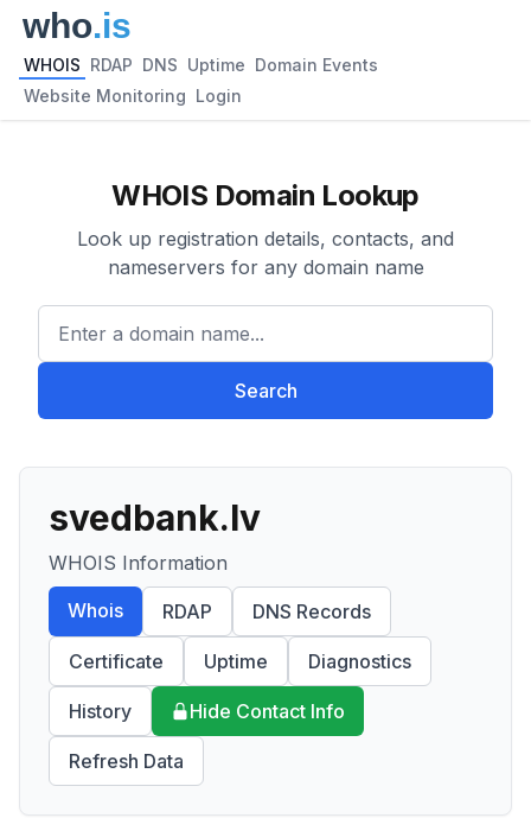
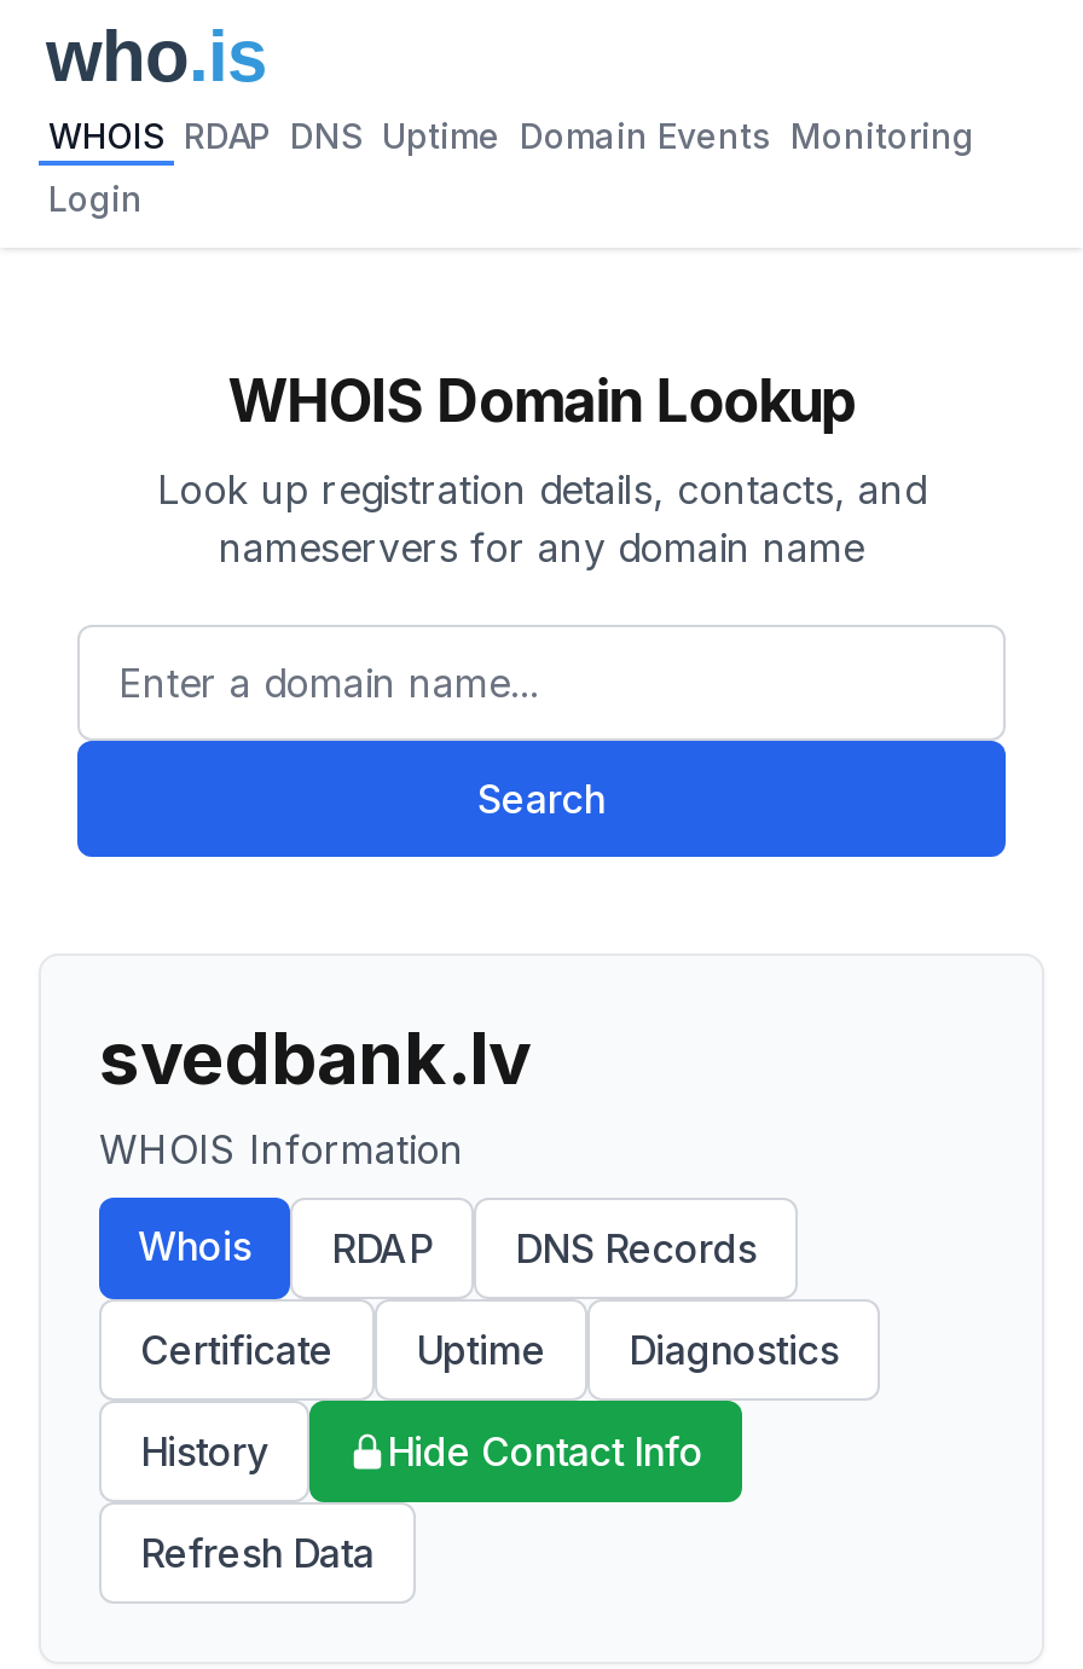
[24,55,378,75] WHOIS RDAP DNS Uptime Domain Events -> [48,115,974,156] WHOIS RDAP DNS Uptime Domain Events Monitoring
[24,85,242,106] Website Monitoring Login -> [48,178,143,219] Login

